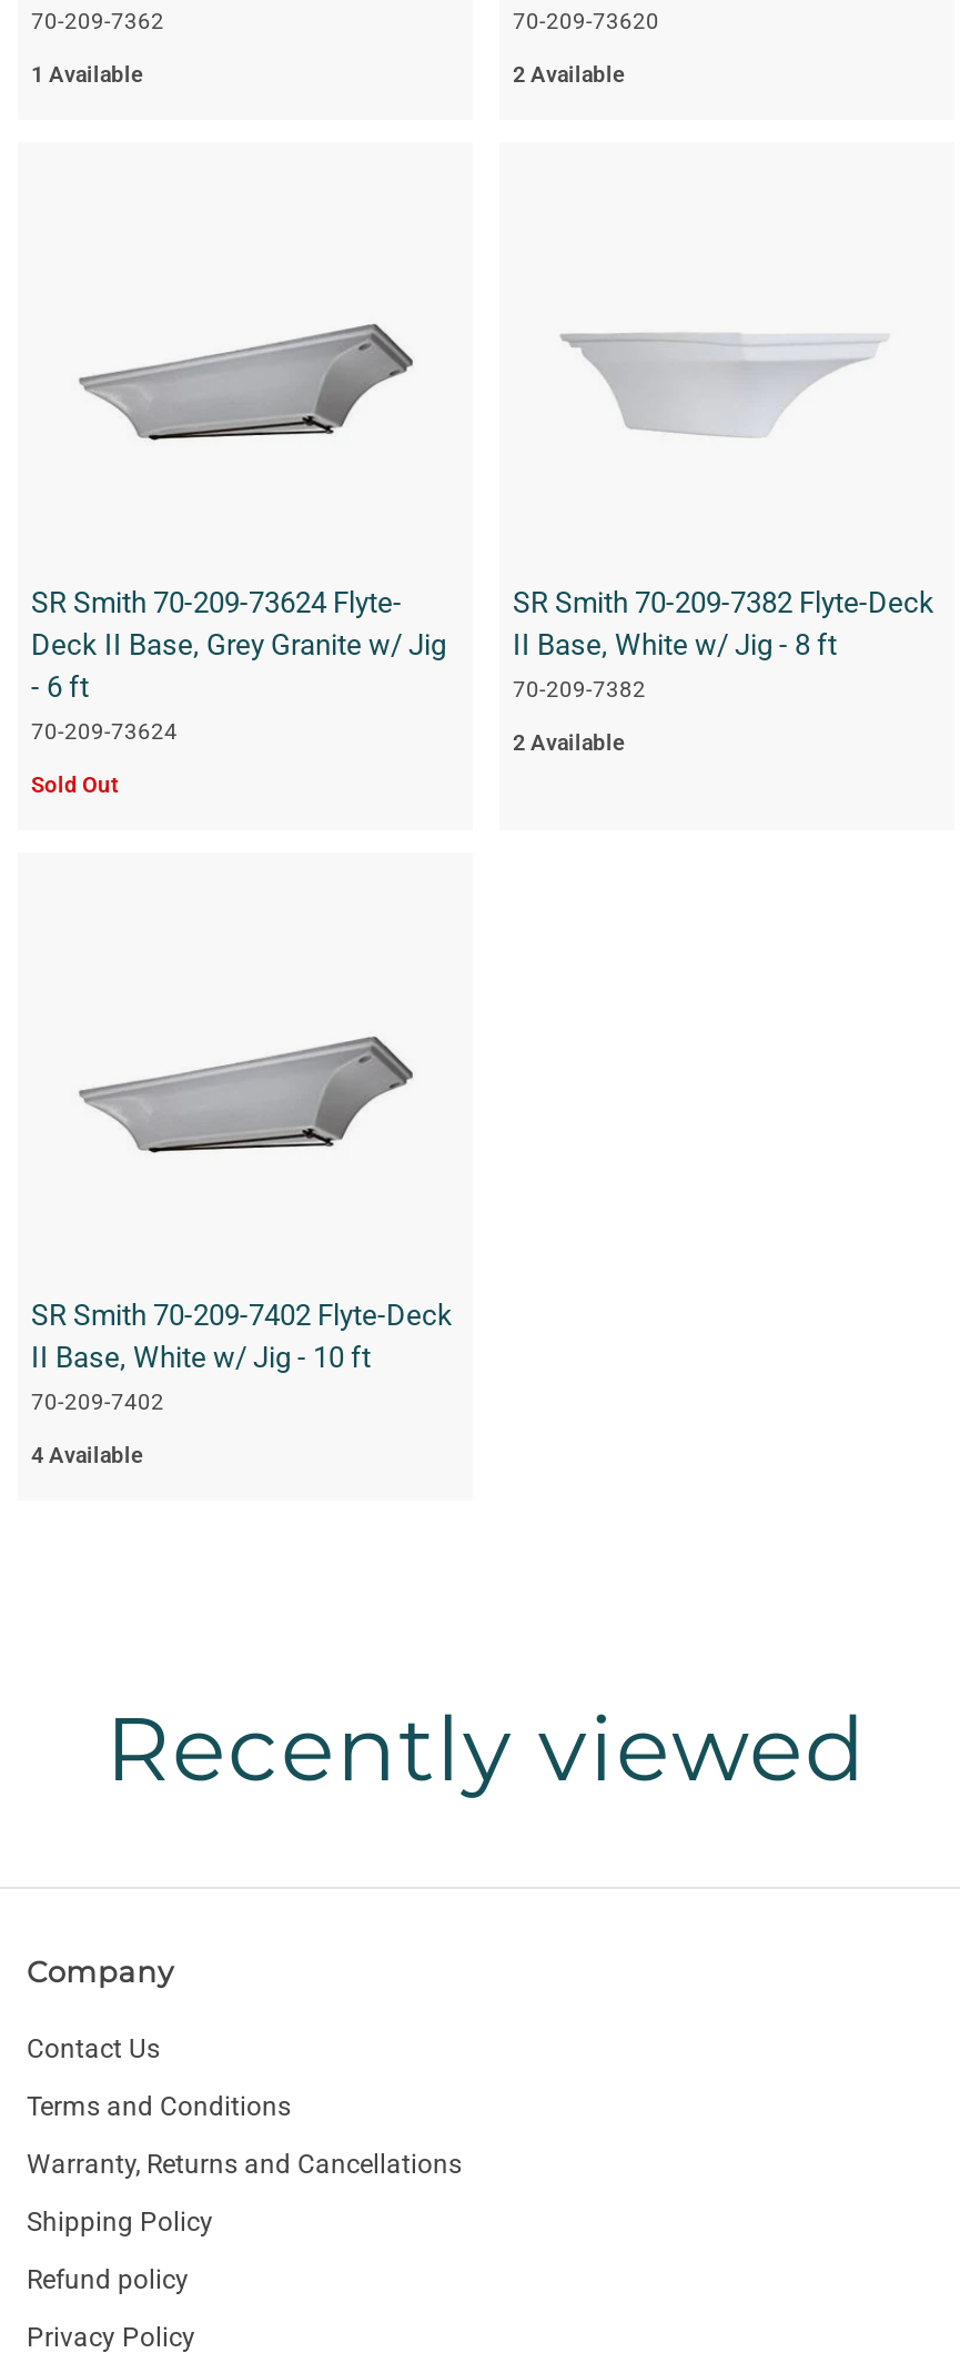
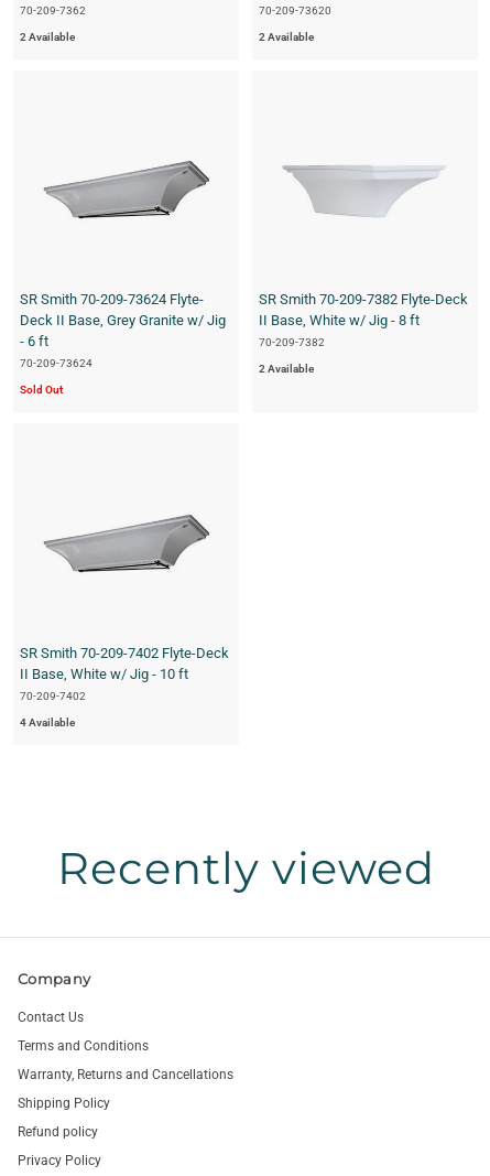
[31,62,142,86] 1 Available -> [20,31,75,43] 2 Available

